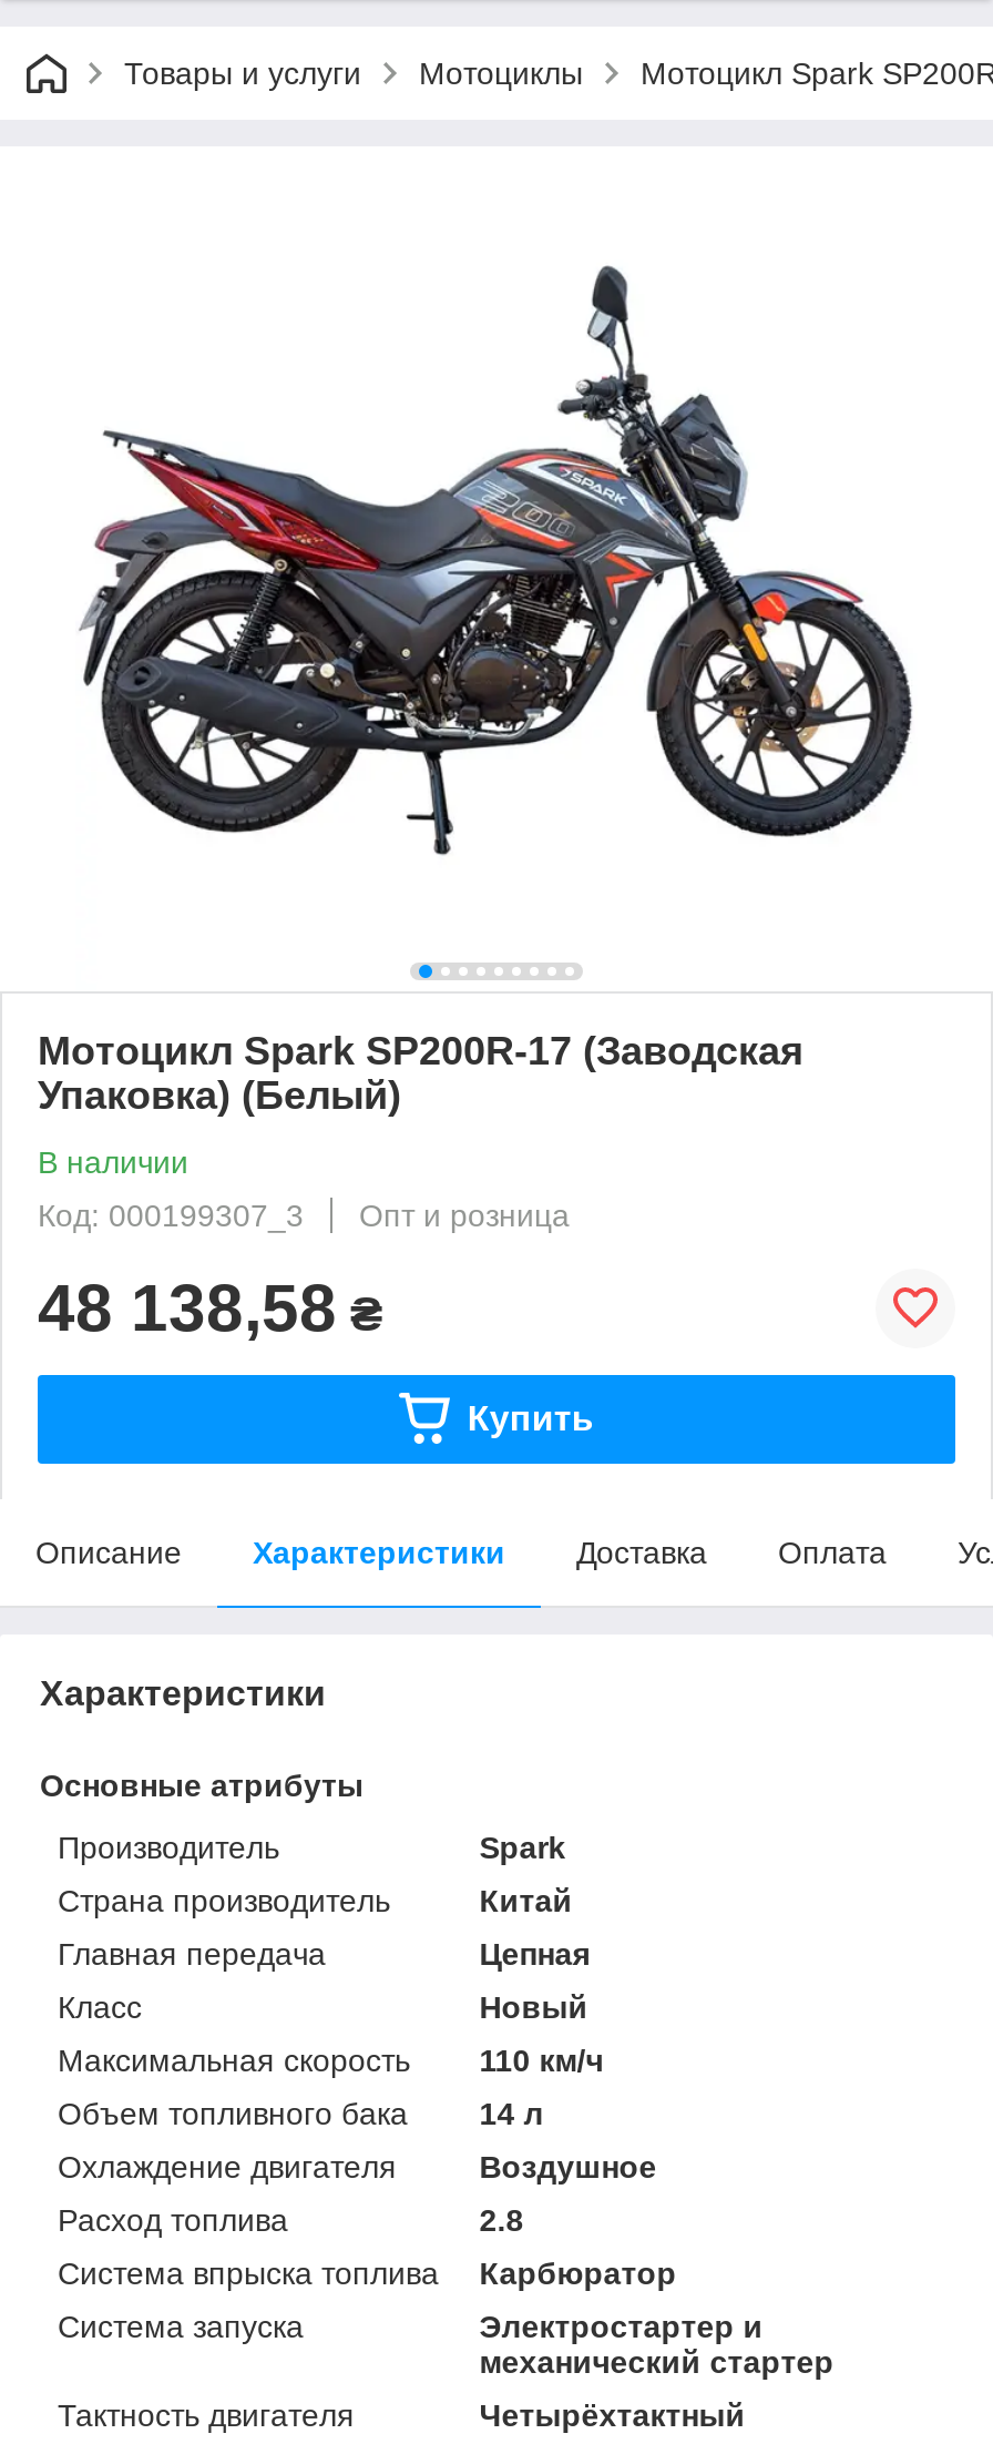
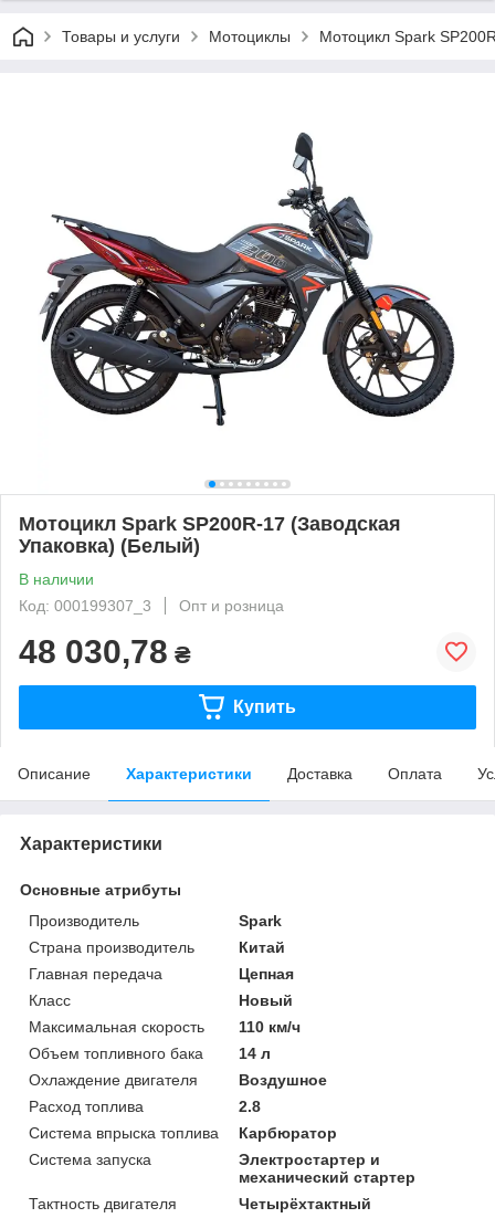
[38,1270,383,1344] 48 138,58 ₴ -> [19,633,191,670] 48 030,78 ₴

